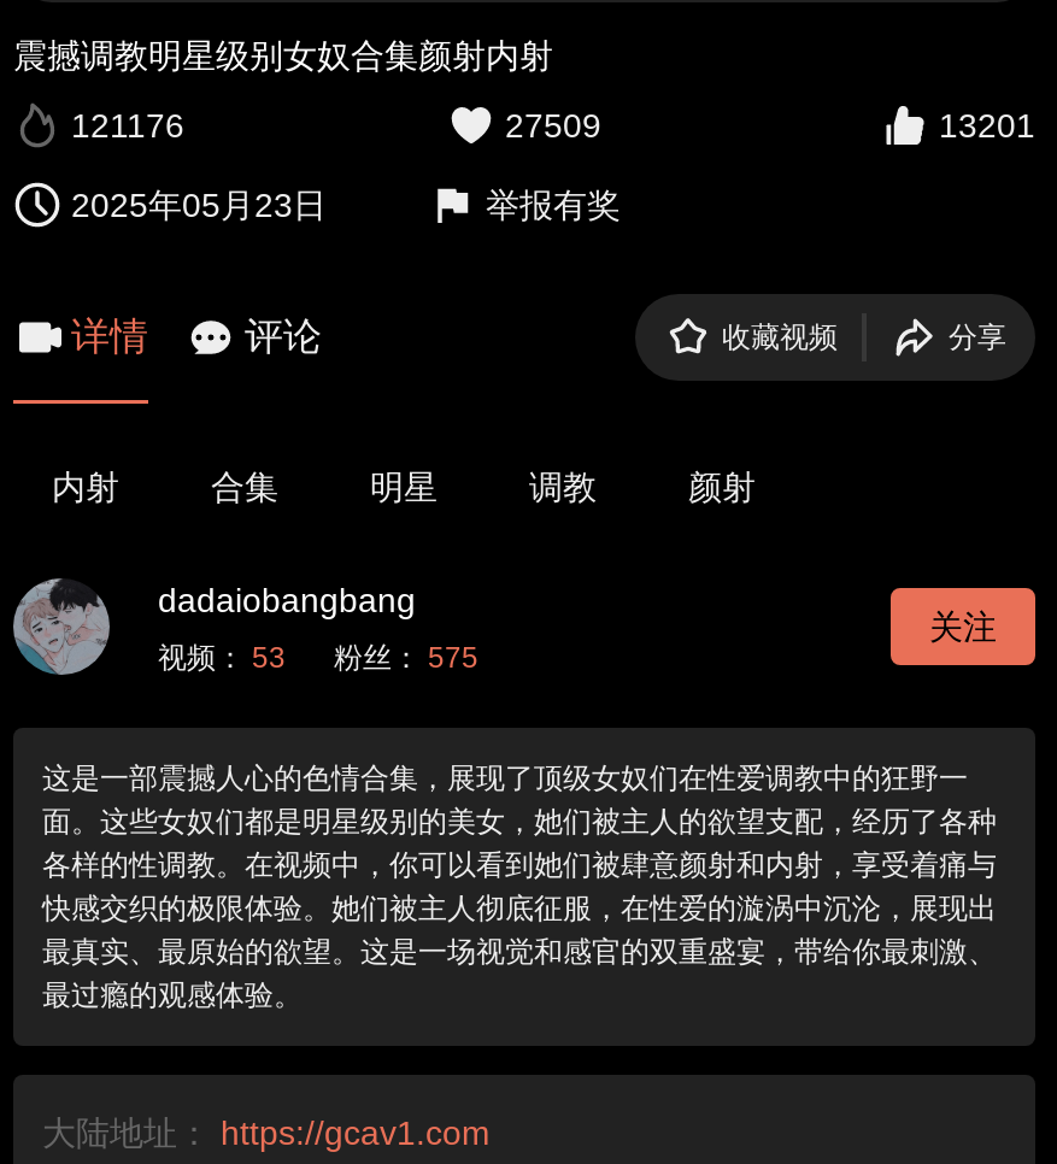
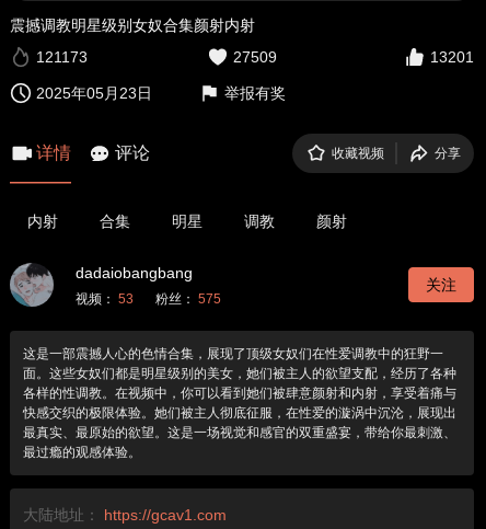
[71,105,184,143] 121176 -> [36,48,88,65] 121173

